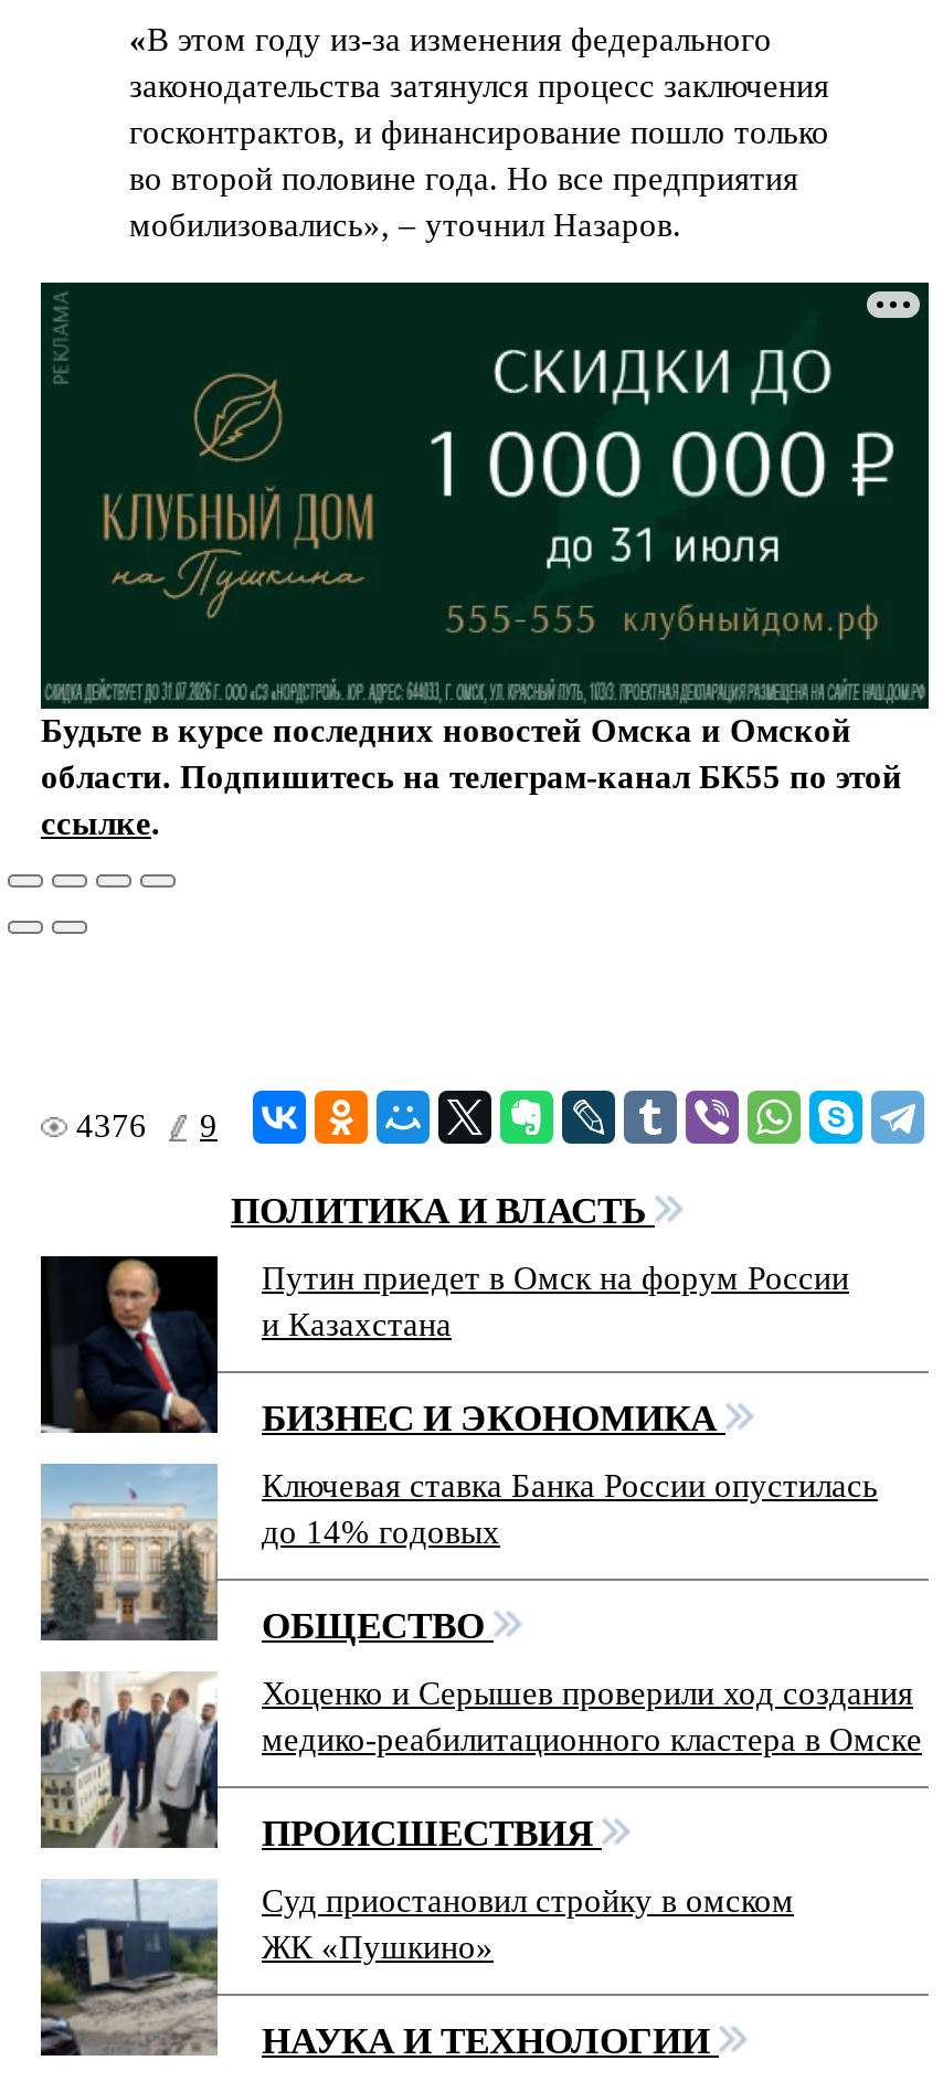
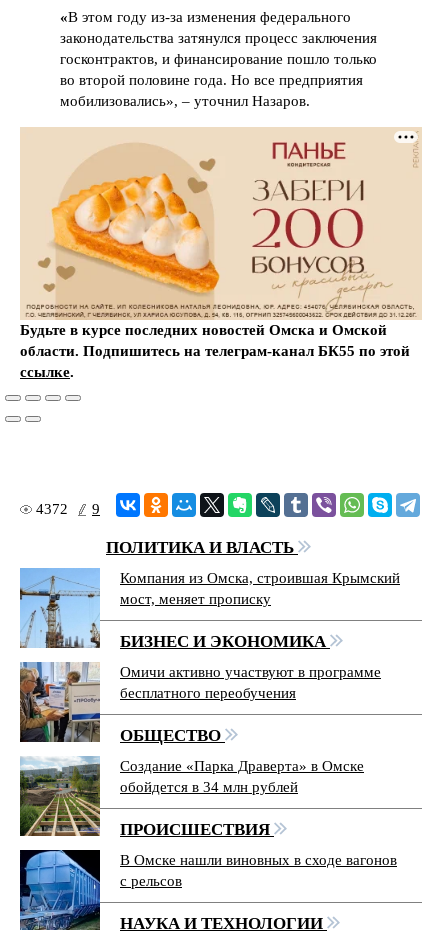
[39,280,931,711] [image] -> [20,127,422,320] [image]
[76,1109,218,1144] 4376 9 -> [36,501,100,517] 4372 9
[39,1254,849,1435] [image] | Путин приедет в Омск на форум России | и Казахстана -> [19,568,400,648] [image] | Компания из Омска, строившая Крымский | мост, меняет прописку
[41,1464,878,1640] [image] | Ключевая ставка Банка России опустилась | до 14% годовых -> [19,662,381,742] [image] | Омичи активно участвуют в программе | бесплатного переобучения
[41,1671,922,1850] [image] | Хоценко и Серышев проверили ход создания | медико-реабилитационного кластера в Омске -> [20,756,364,837] [image] | Создание «Парка Драверта» в Омске | обойдется в 34 млн рублей
[39,1879,794,2058] [image] | Суд приостановил стройку в омском | ЖК «Пушкино» -> [19,849,397,931] [image] | В Омске нашли виновных в сходе вагонов | с рельсов

